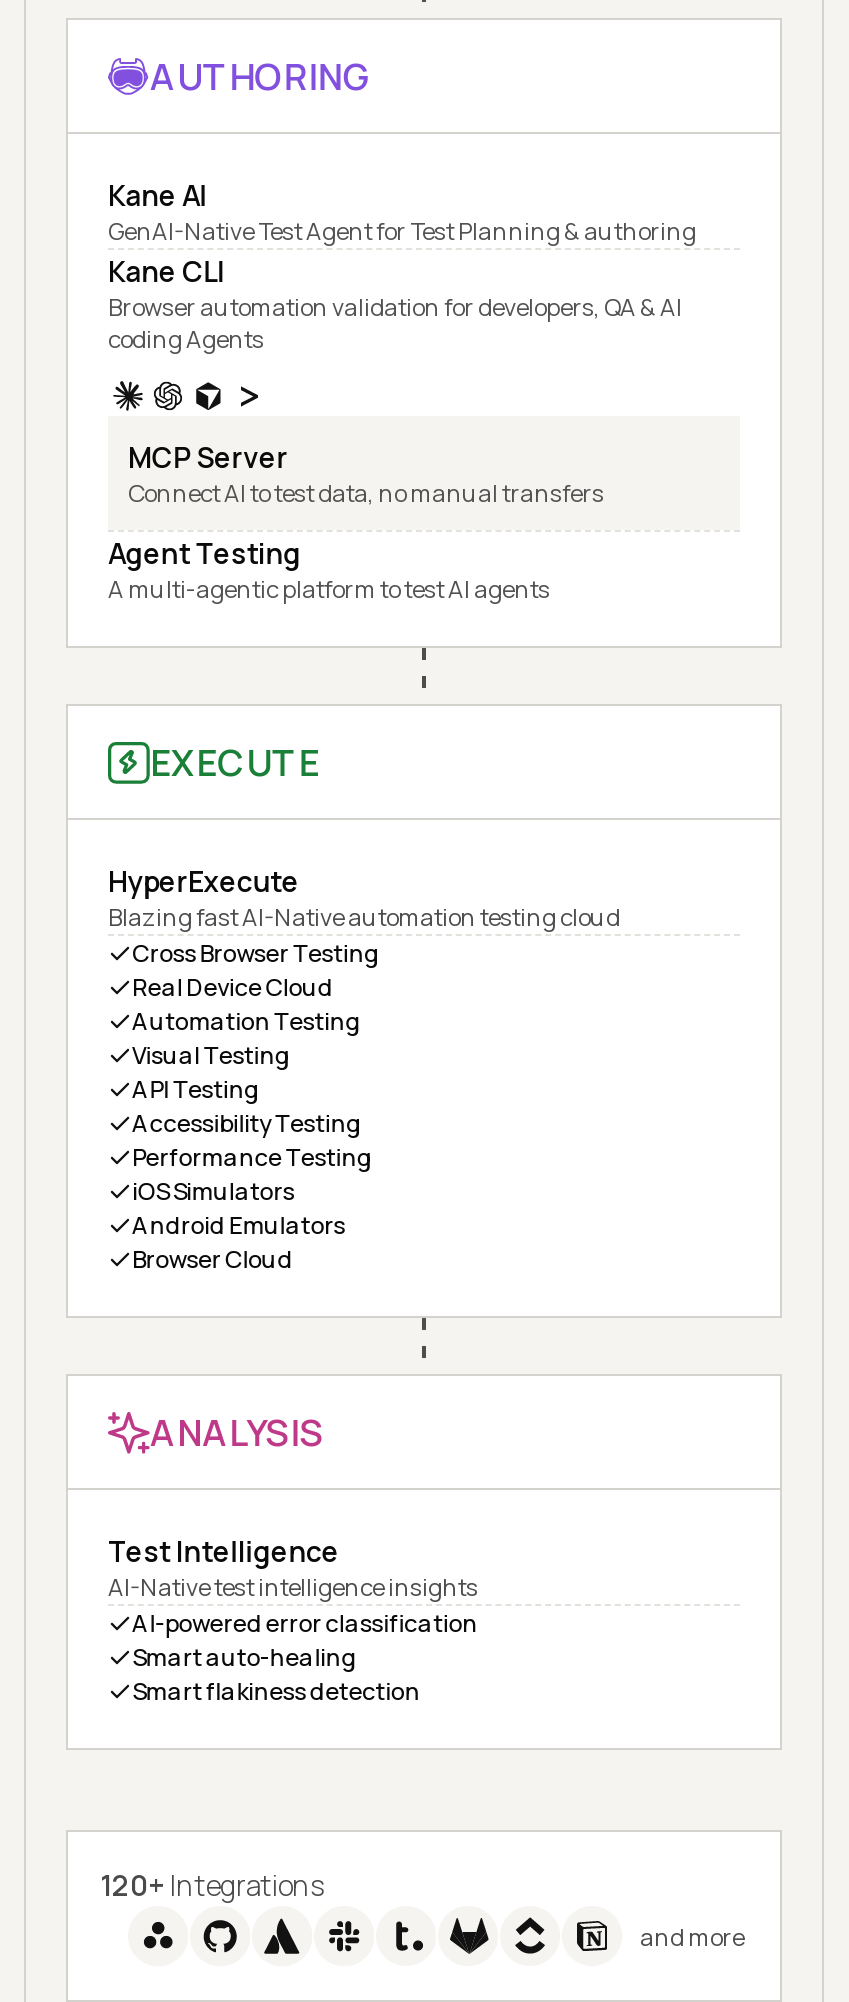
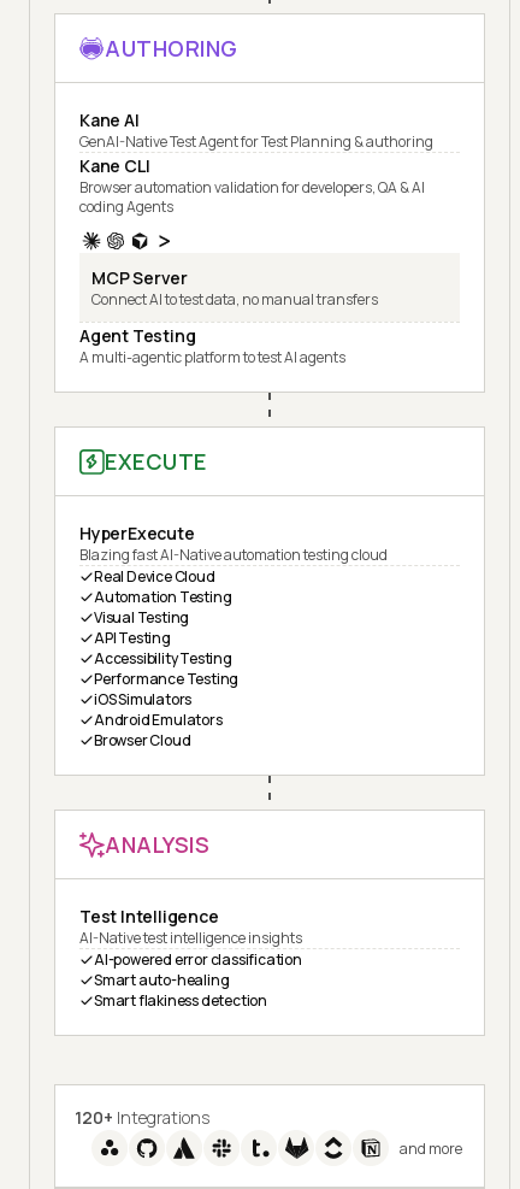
[132,936,380,970] Cross Browser Testing -> none

